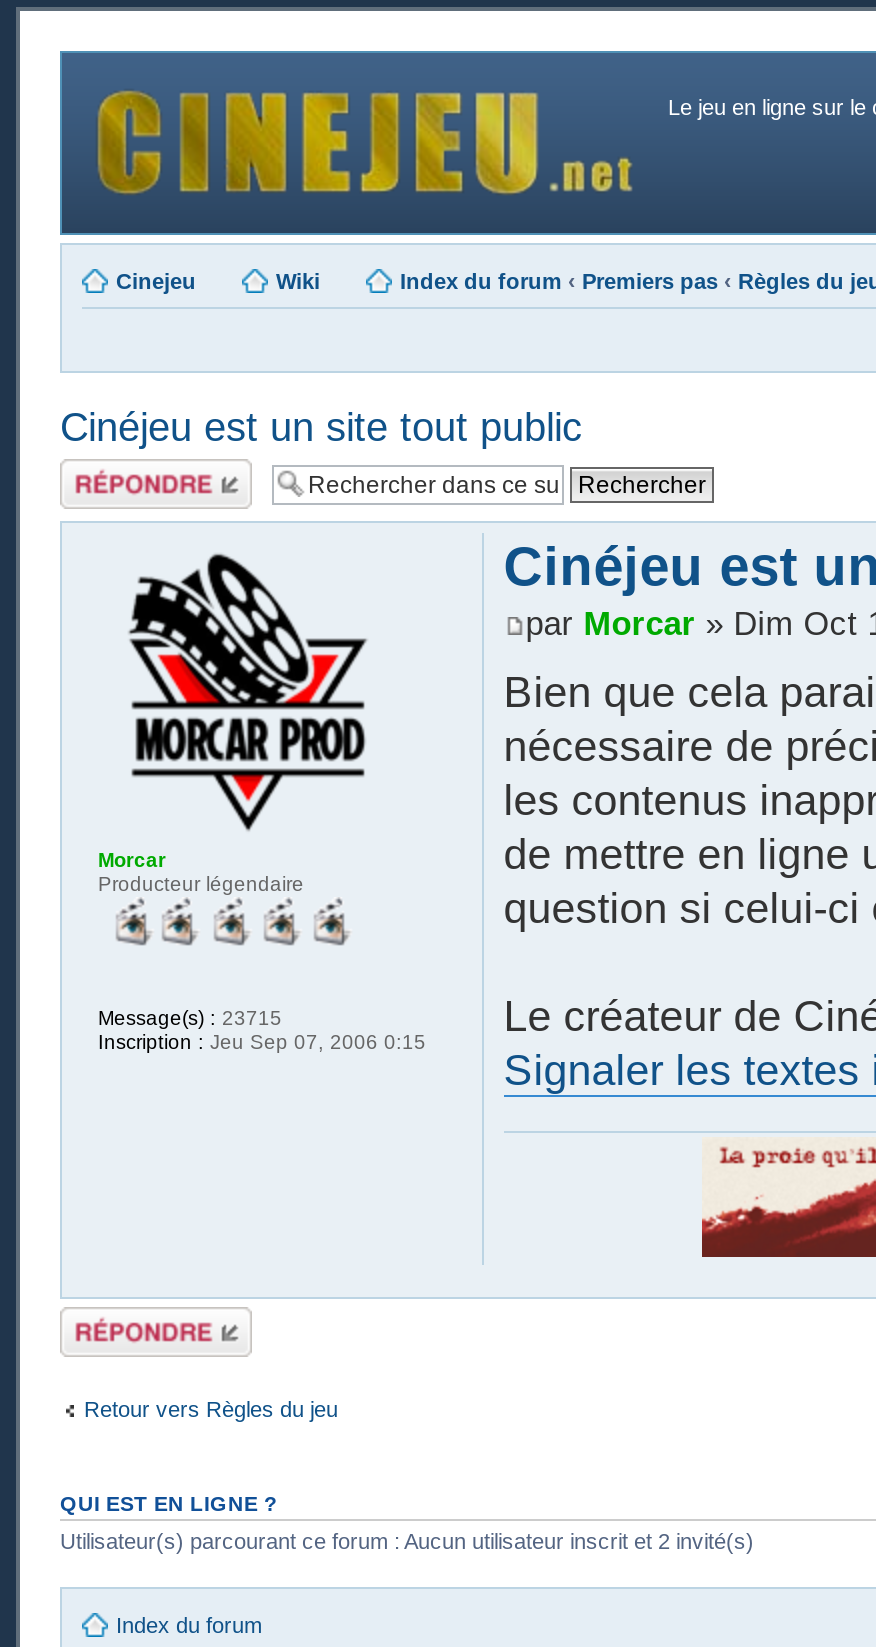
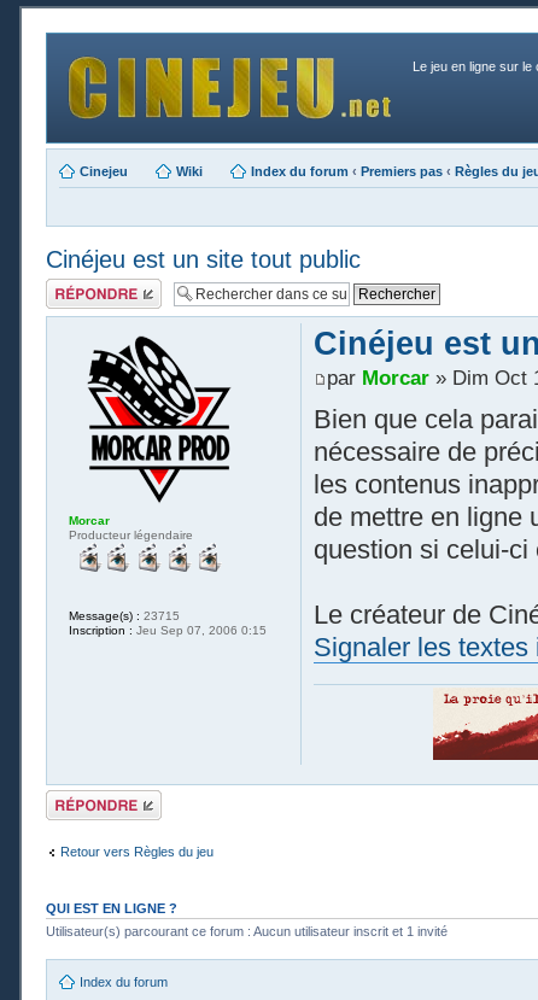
[60,1529,754,1553] Utilisateur(s) parcourant ce forum : Aucun utilisateur inscrit et 2 invité(s) -> [46,924,448,938] Utilisateur(s) parcourant ce forum : Aucun utilisateur inscrit et 1 invité

